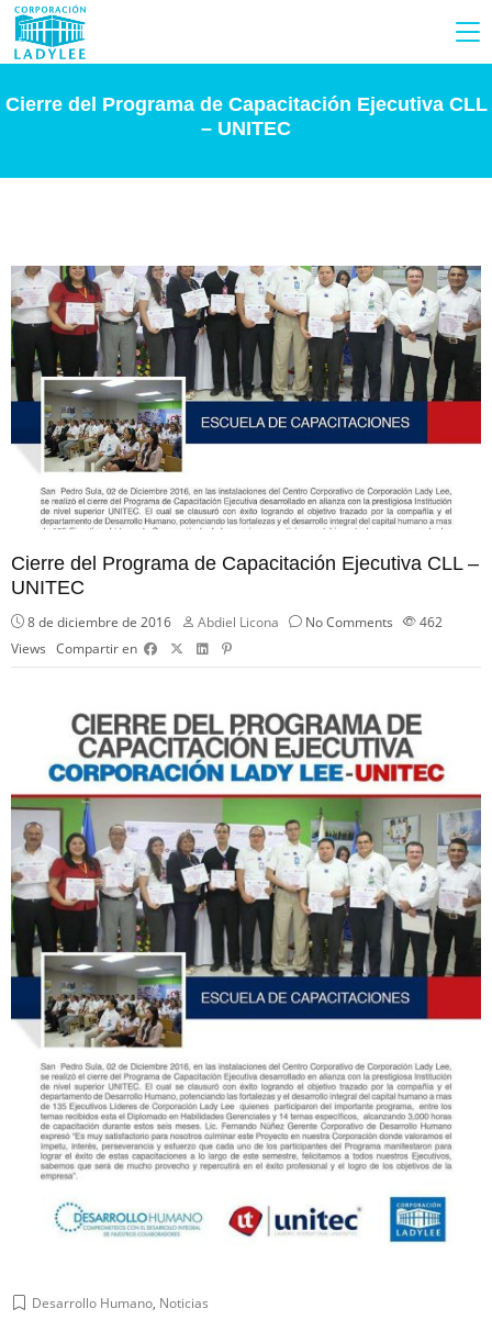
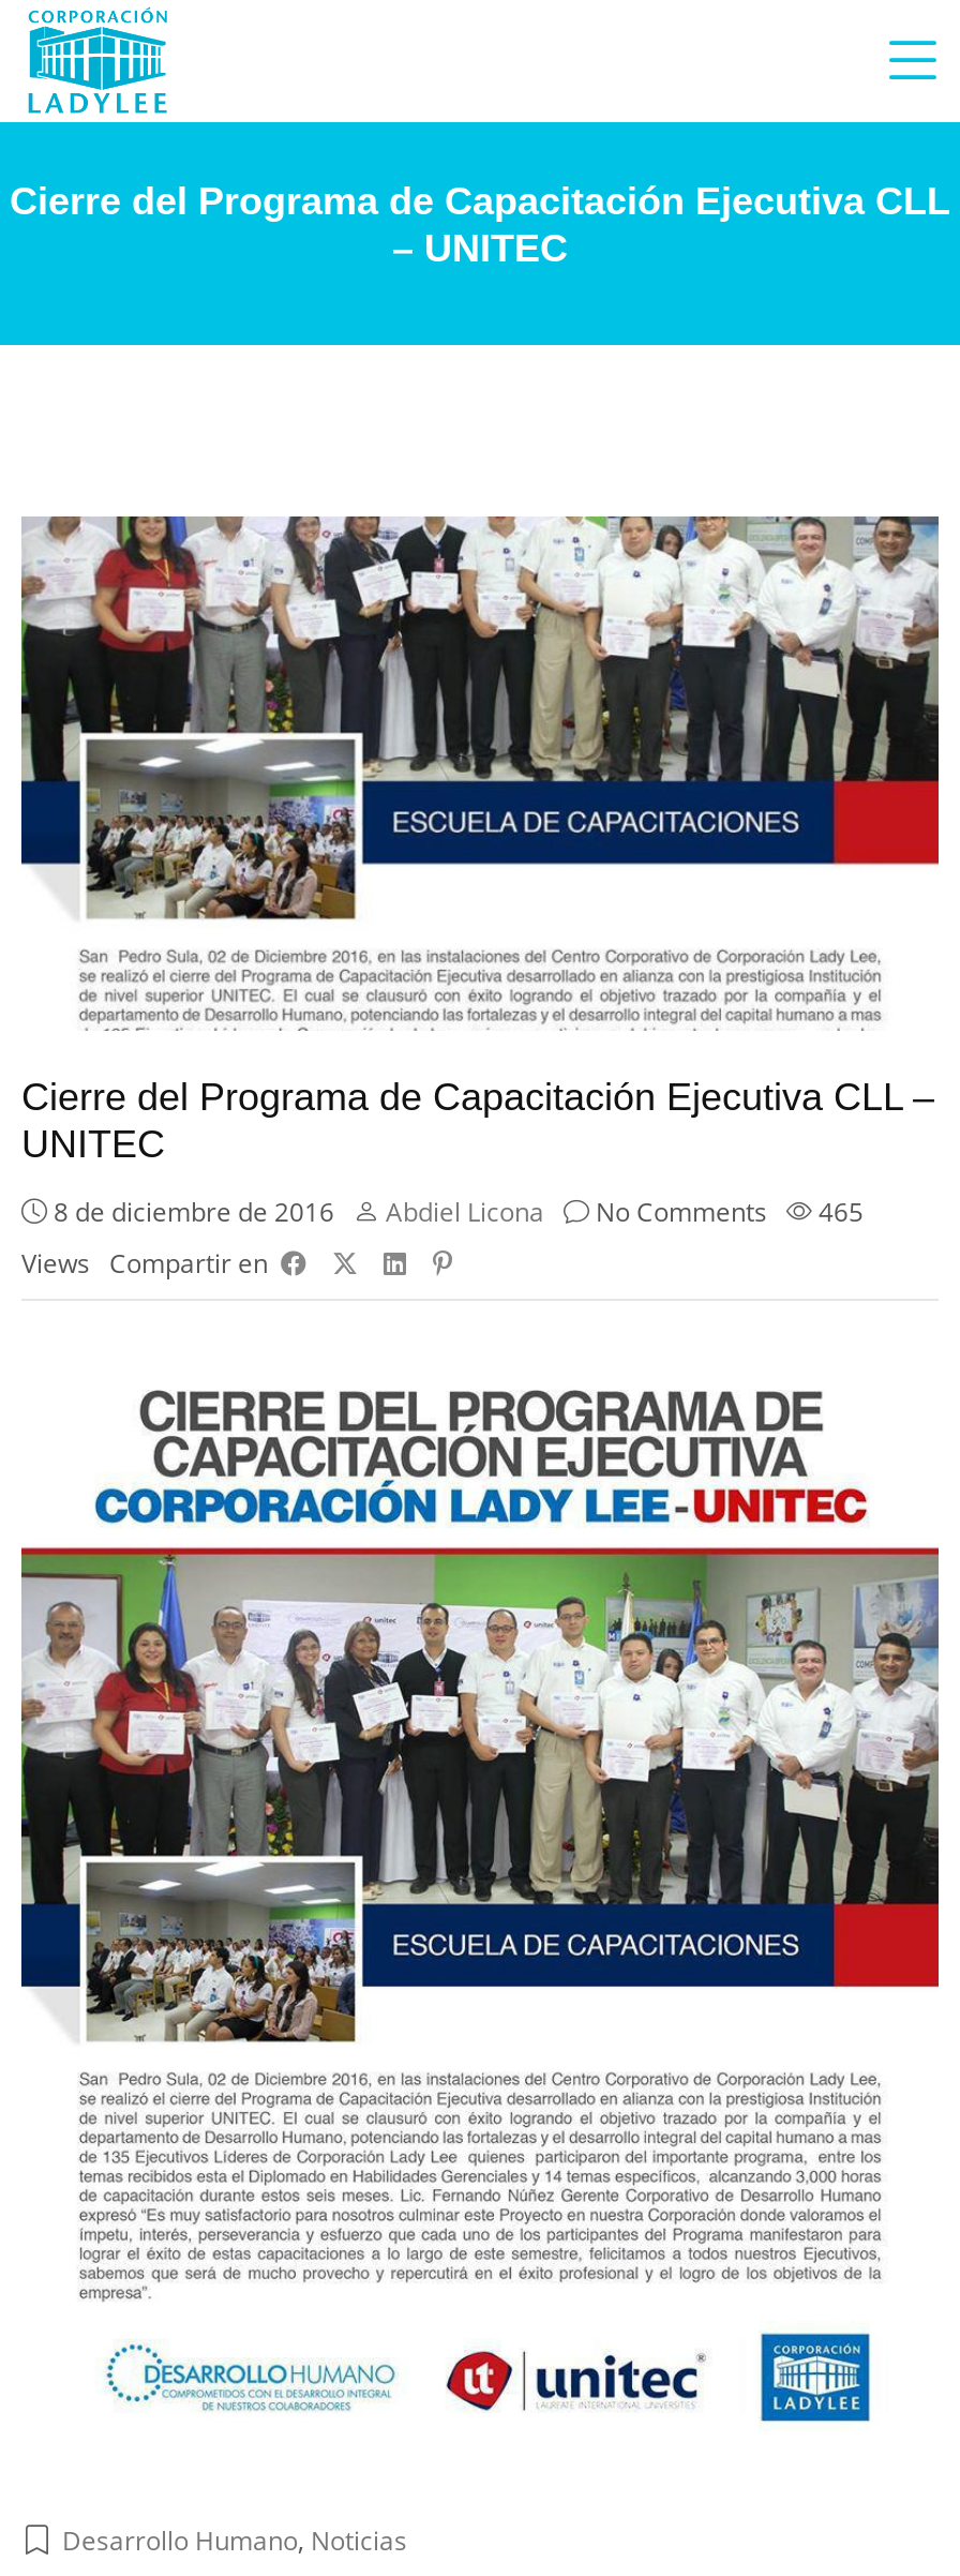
[24,612,443,631] 8 de diciembre de 2016 Abdiel Licona No Comments 462 -> [47,1193,864,1229] 8 de diciembre de 2016 Abdiel Licona No Comments 465

